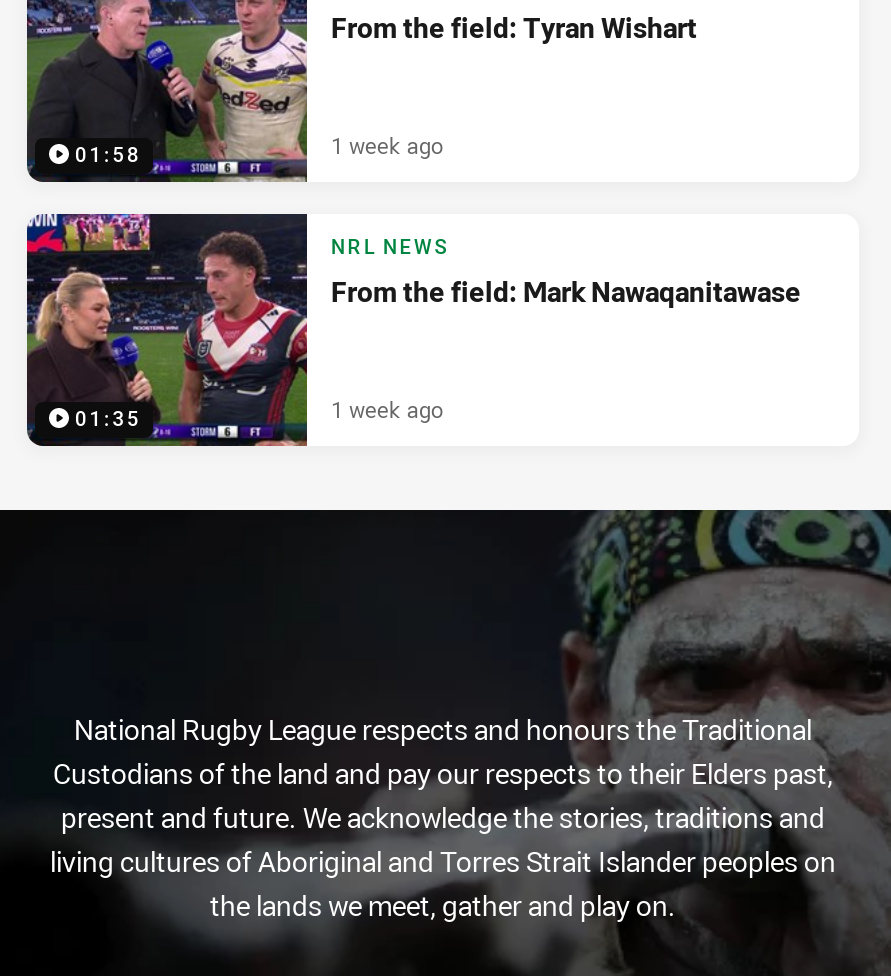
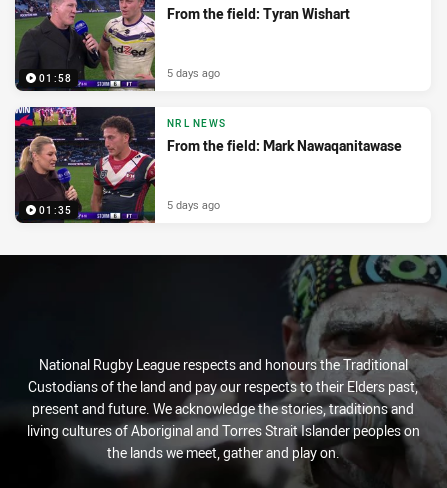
[331,130,443,160] 1 week ago -> [167,65,220,80] 5 days ago
[331,394,443,424] 1 week ago -> [167,197,220,212] 5 days ago

